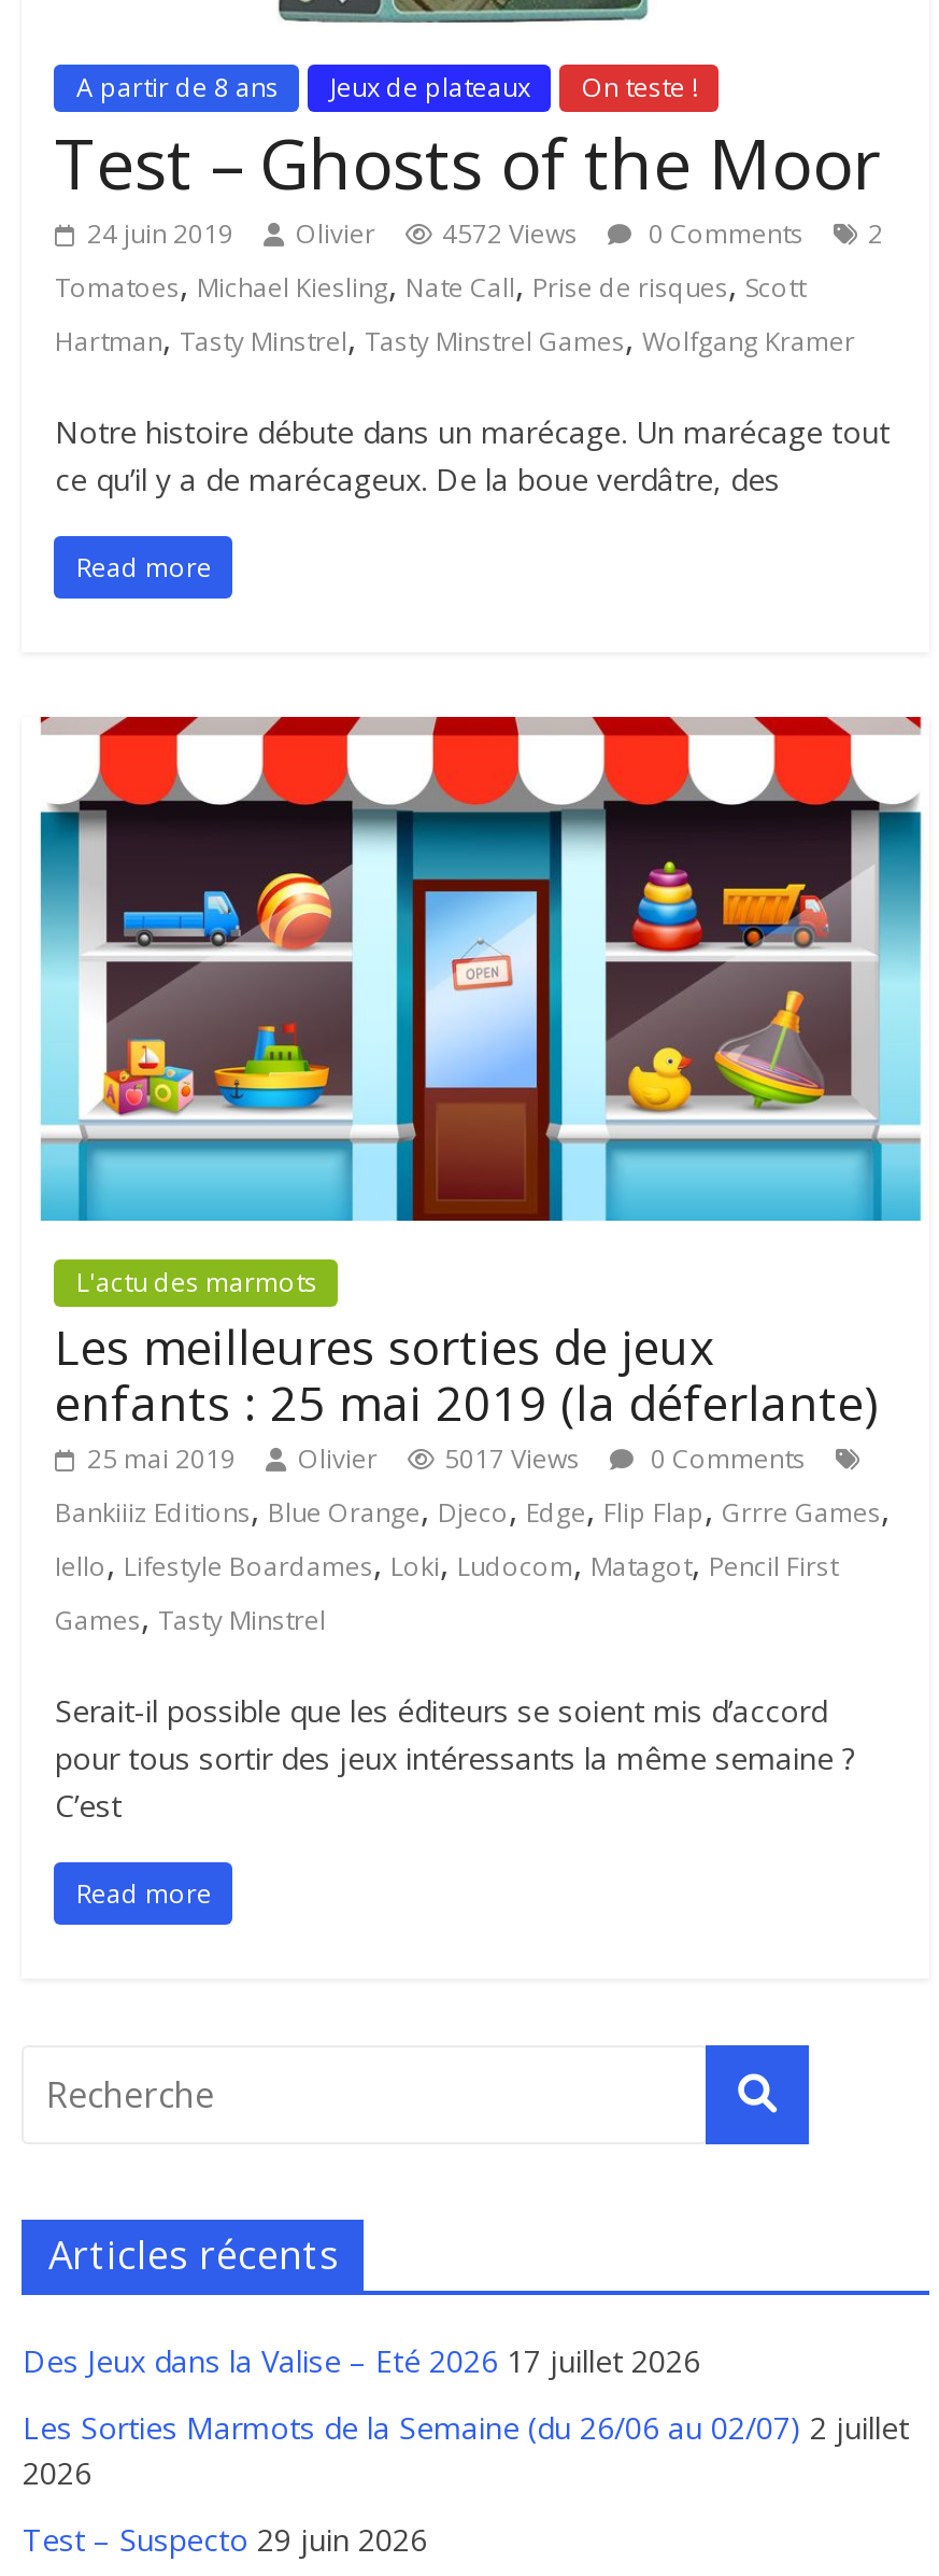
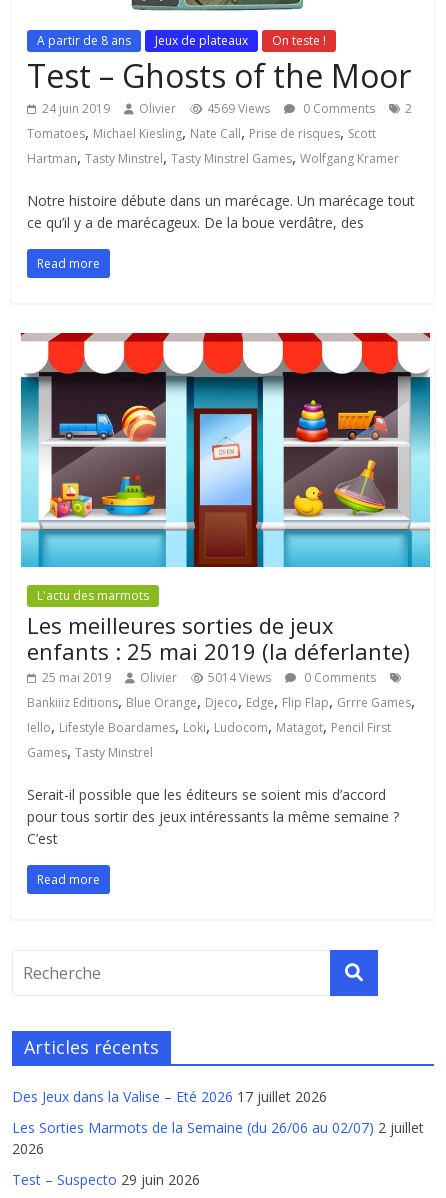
[87,216,883,252] 24 juin 2019 Olivier 4572 Views 0 Comments 2 -> [42,100,412,117] 24 juin 2019 Olivier 4569 Views 0 Comments 2
[87,1441,805,1478] 25 mai 2019 Olivier 5017 Views 0 Comments -> [42,669,376,686] 25 mai 2019 Olivier 5014 Views 0 Comments

